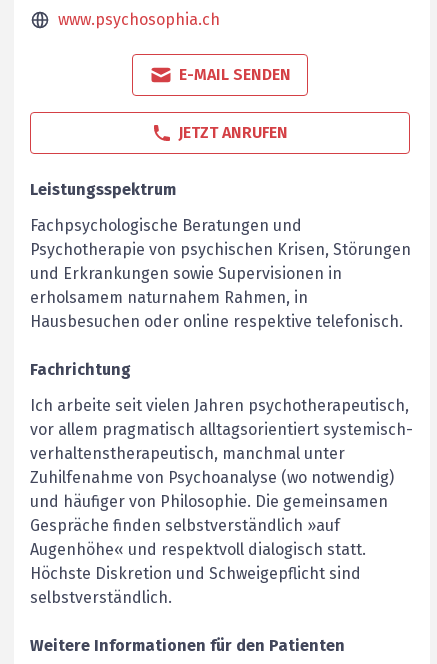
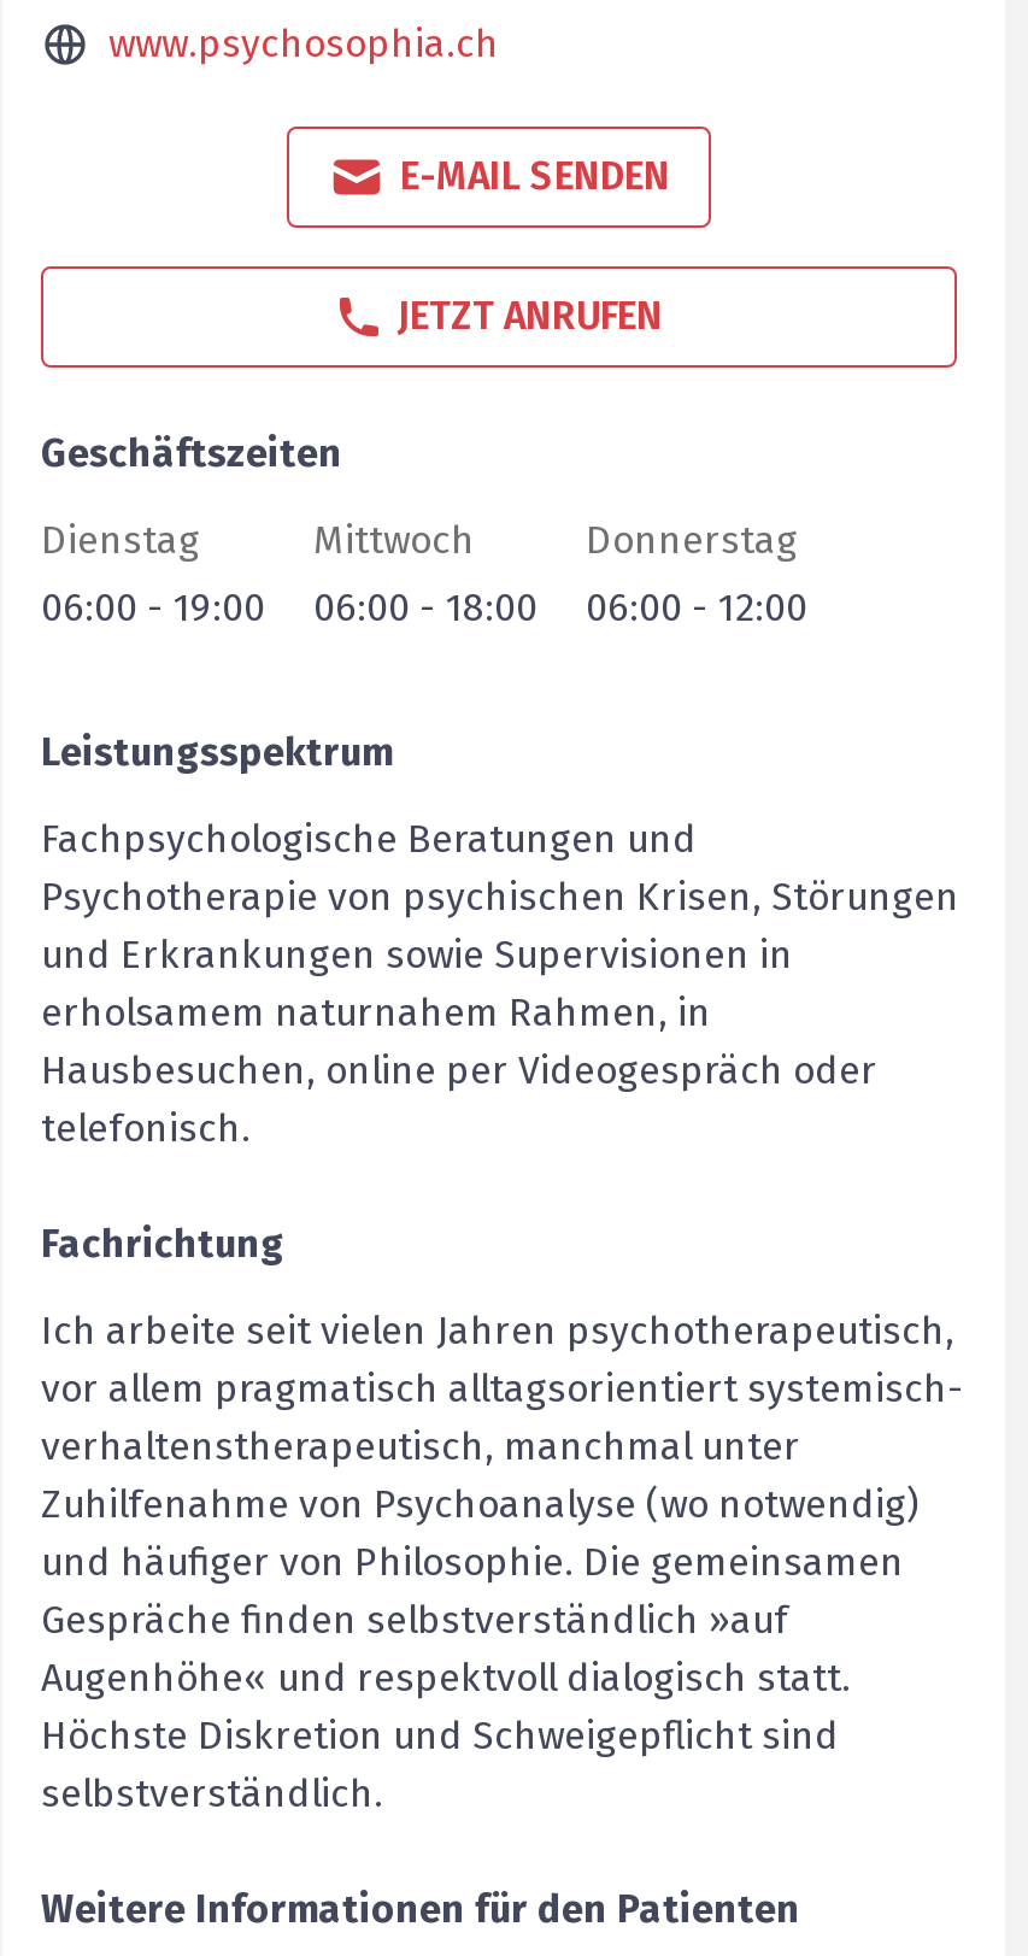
none -> [41,430,342,630] Geschäftszeiten | Dienstag | 06:00 - 19:00
none -> [313,517,538,630] Mittwoch | 06:00 - 18:00
none -> [586,517,807,630] Donnerstag | 06:00 - 12:00
[30,312,403,331] Hausbesuchen oder online respektive telefonisch. -> [41,1047,877,1151] Hausbesuchen, online per Videogespräch oder | telefonisch.

